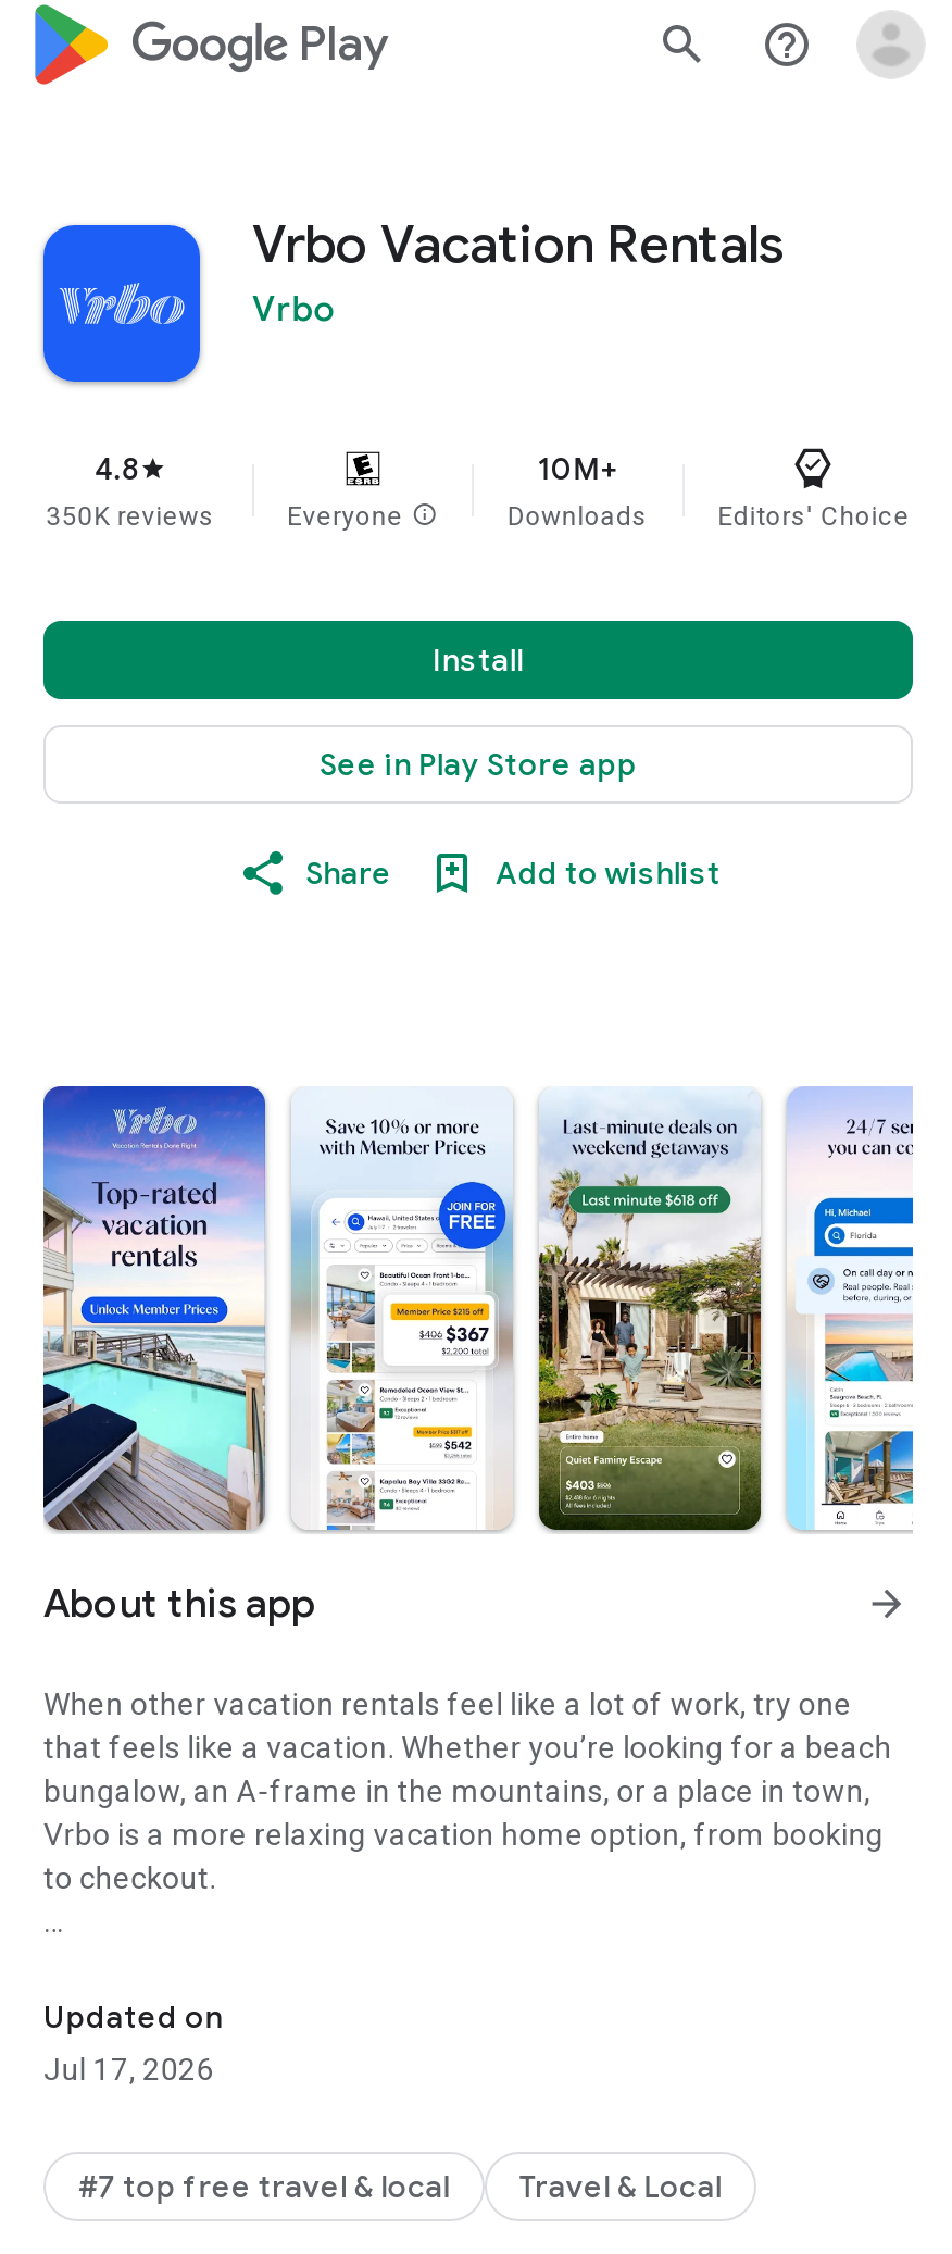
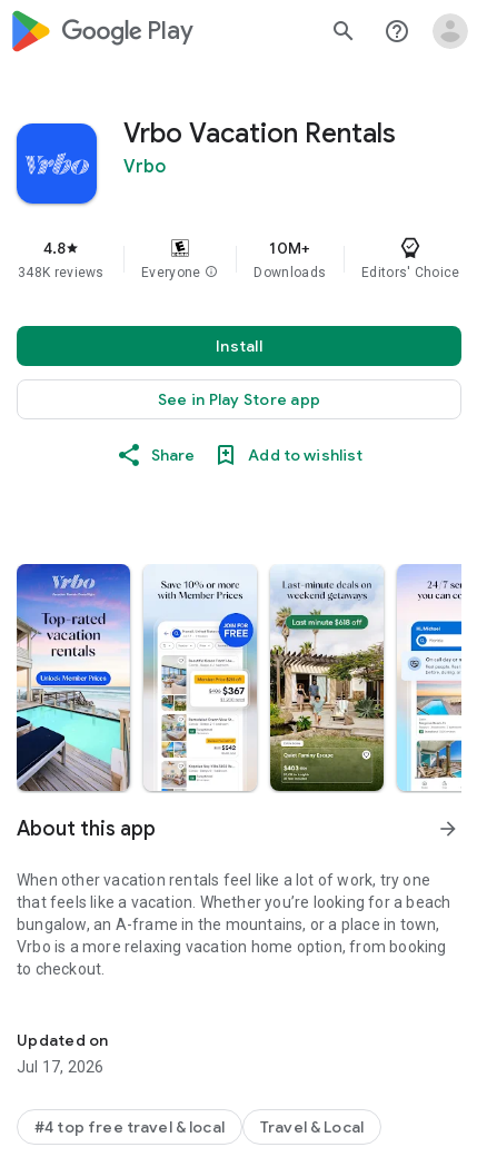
[46,501,215,532] 350K reviews -> [18,265,104,280] 348K reviews
[78,2167,450,2206] #7 top free travel & local -> [34,1117,224,1137] #4 top free travel & local

